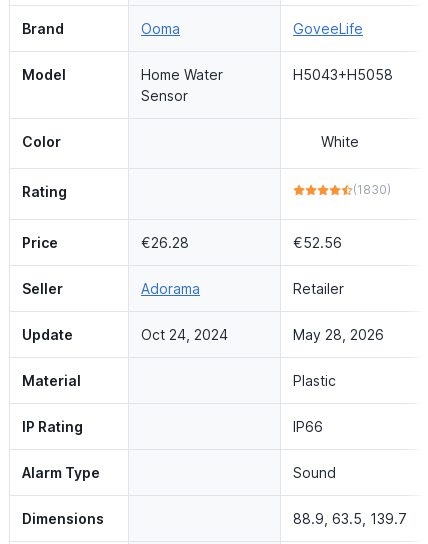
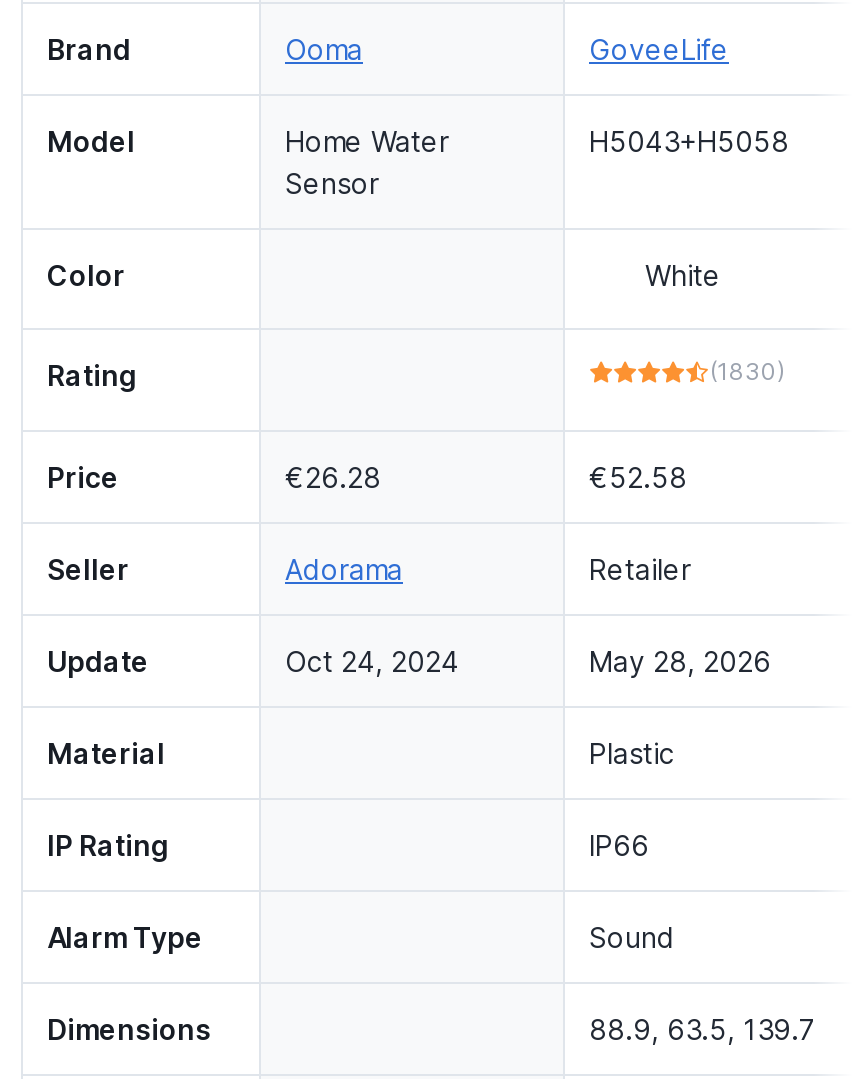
[293,234,342,251] €52.56 -> [589,460,687,494] €52.58

